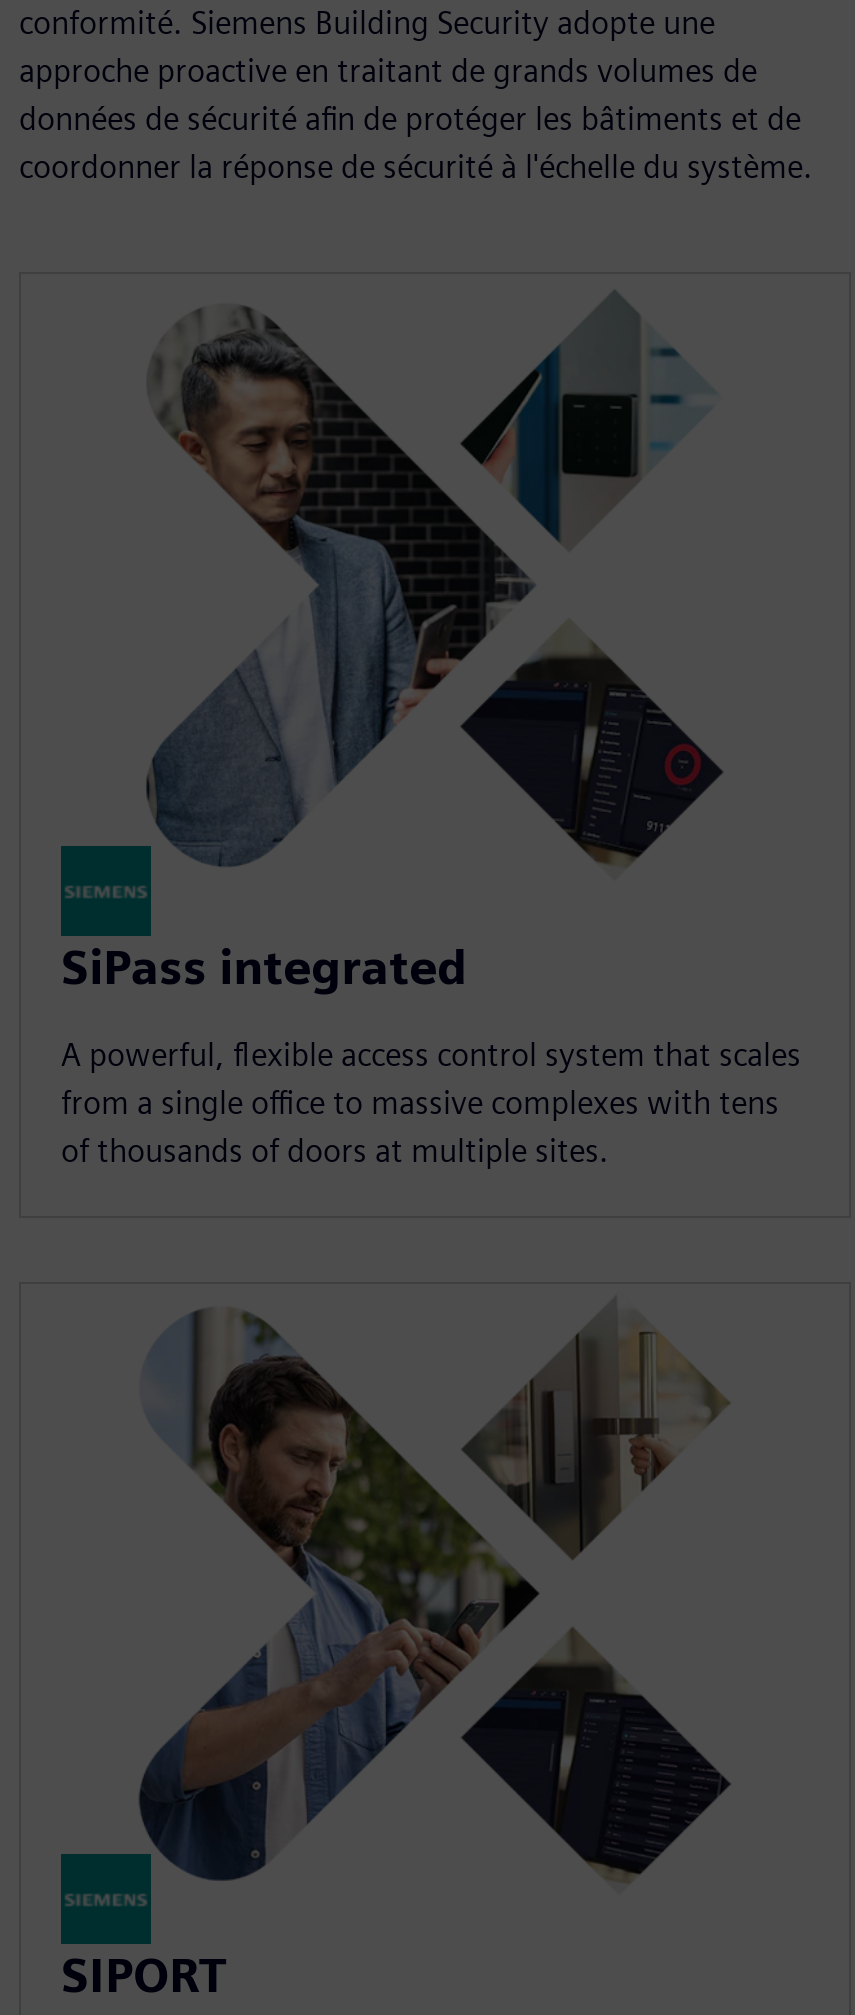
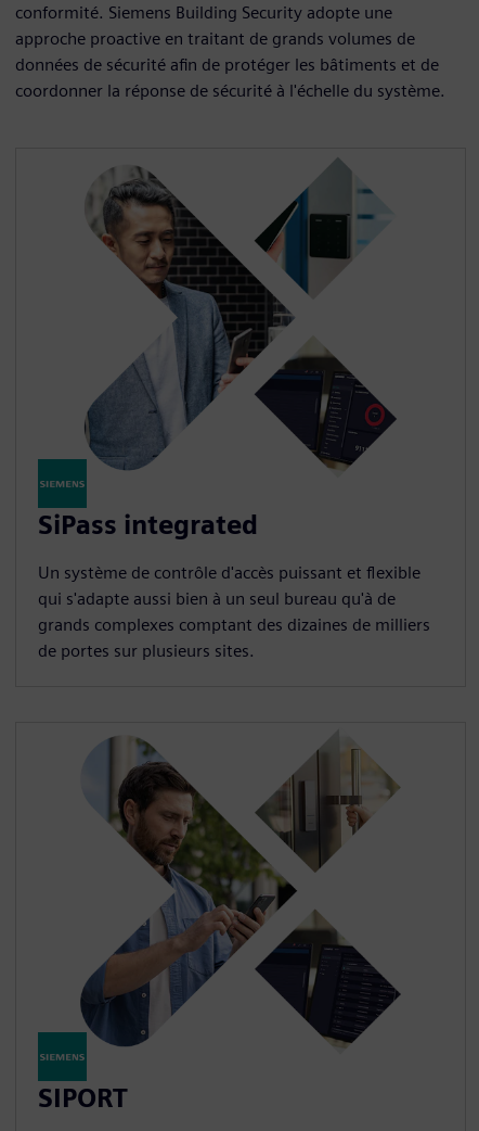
[61,1035,801,1169] A powerful, flexible access control system that scales | from a single office to massive complexes with tens | of thousands of doors at multiple sites. -> [38,562,430,661] Un système de contrôle d'accès puissant et flexible | qui s'adapte aussi bien à un seul bureau qu'à de | grands complexes comptant des dizaines de milliers | de portes sur plusieurs sites.

